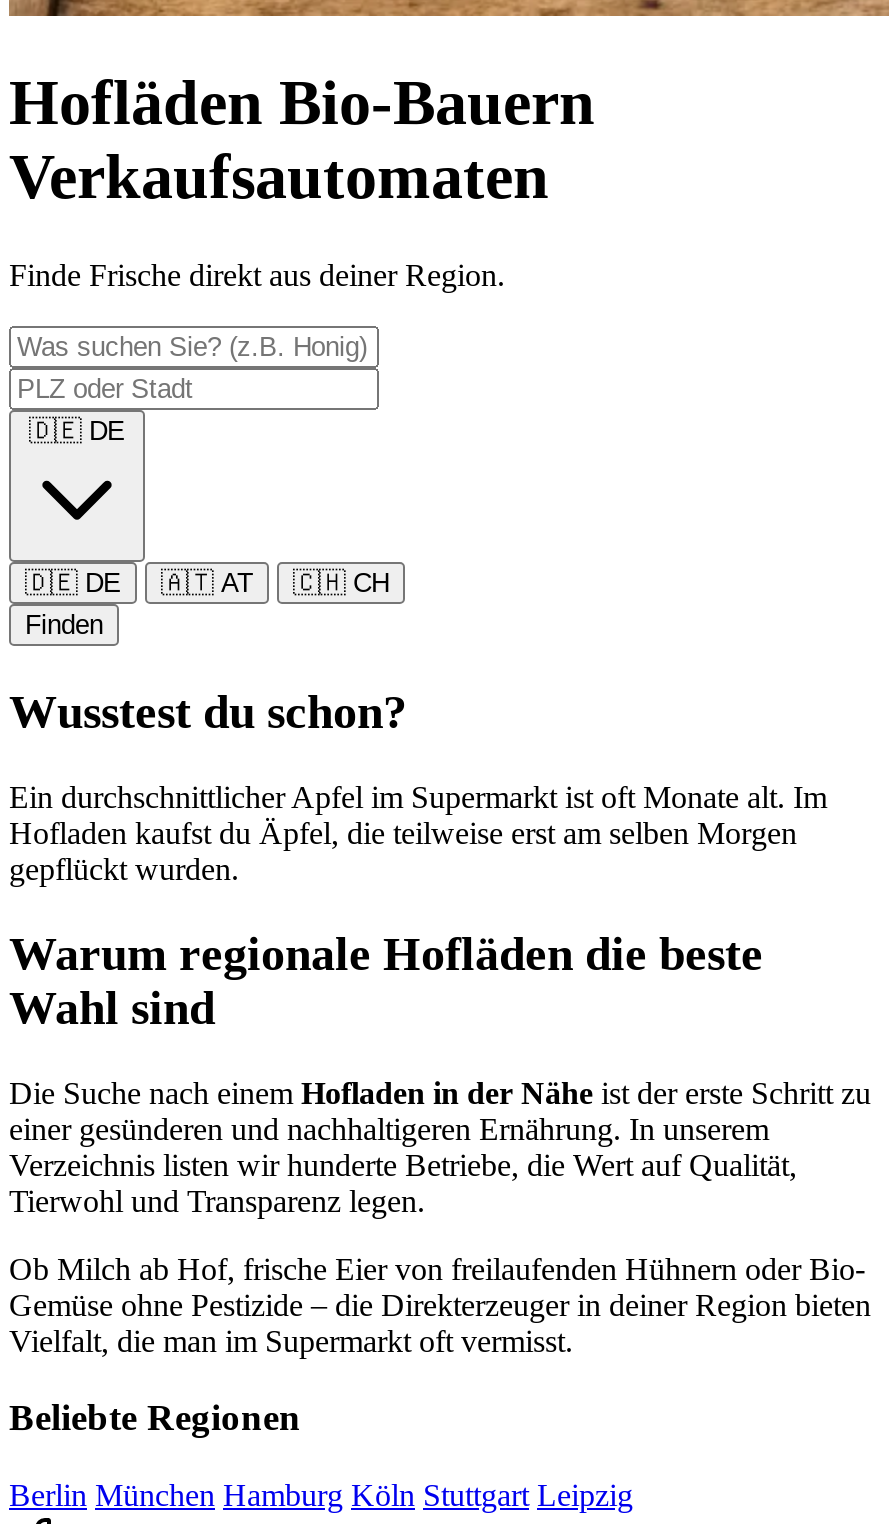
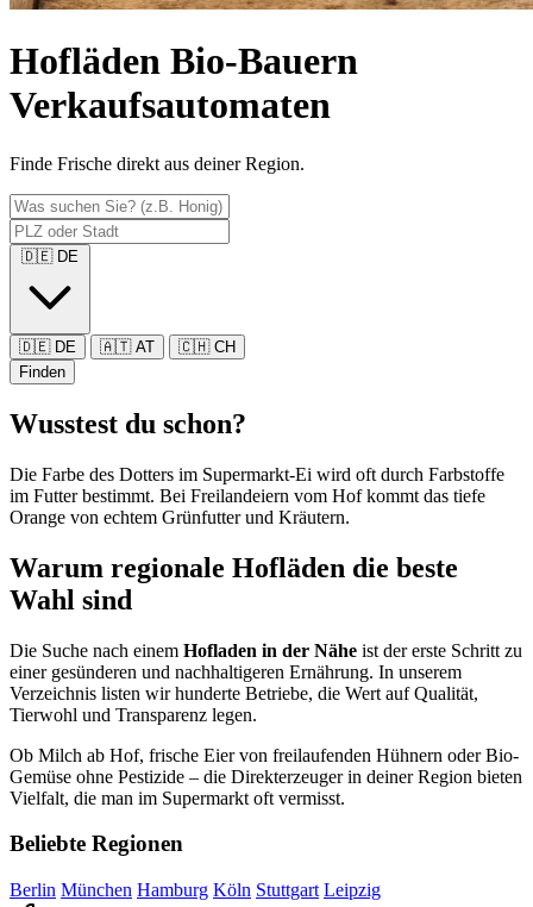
[9,779,827,885] Ein durchschnittlicher Apfel im Supermarkt ist oft Monate alt. Im | Hofladen kaufst du Äpfel, die teilweise erst am selben Morgen | gepflückt wurden. -> [10,464,504,527] Die Farbe des Dotters im Supermarkt-Ei wird oft durch Farbstoffe | im Futter bestimmt. Bei Freilandeiern vom Hof kommt das tiefe | Orange von echtem Grünfutter und Kräutern.

